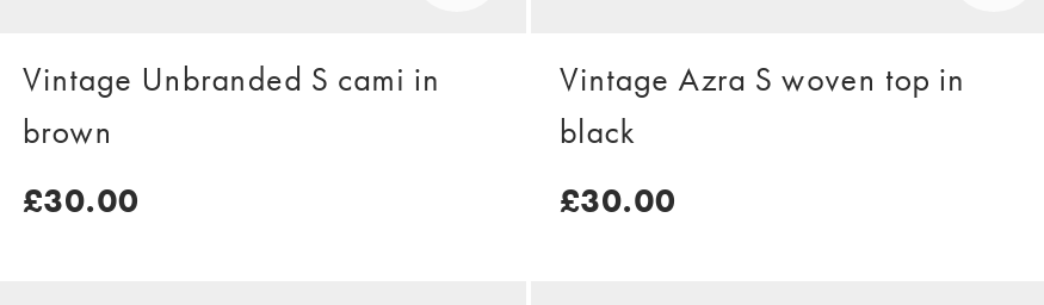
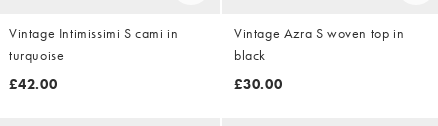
[23,58,441,153] Vintage Unbranded S cami in | brown -> [9,24,178,64] Vintage Intimissimi S cami in | turquoise
[23,179,139,222] £30.00 -> [9,75,58,93] £42.00

